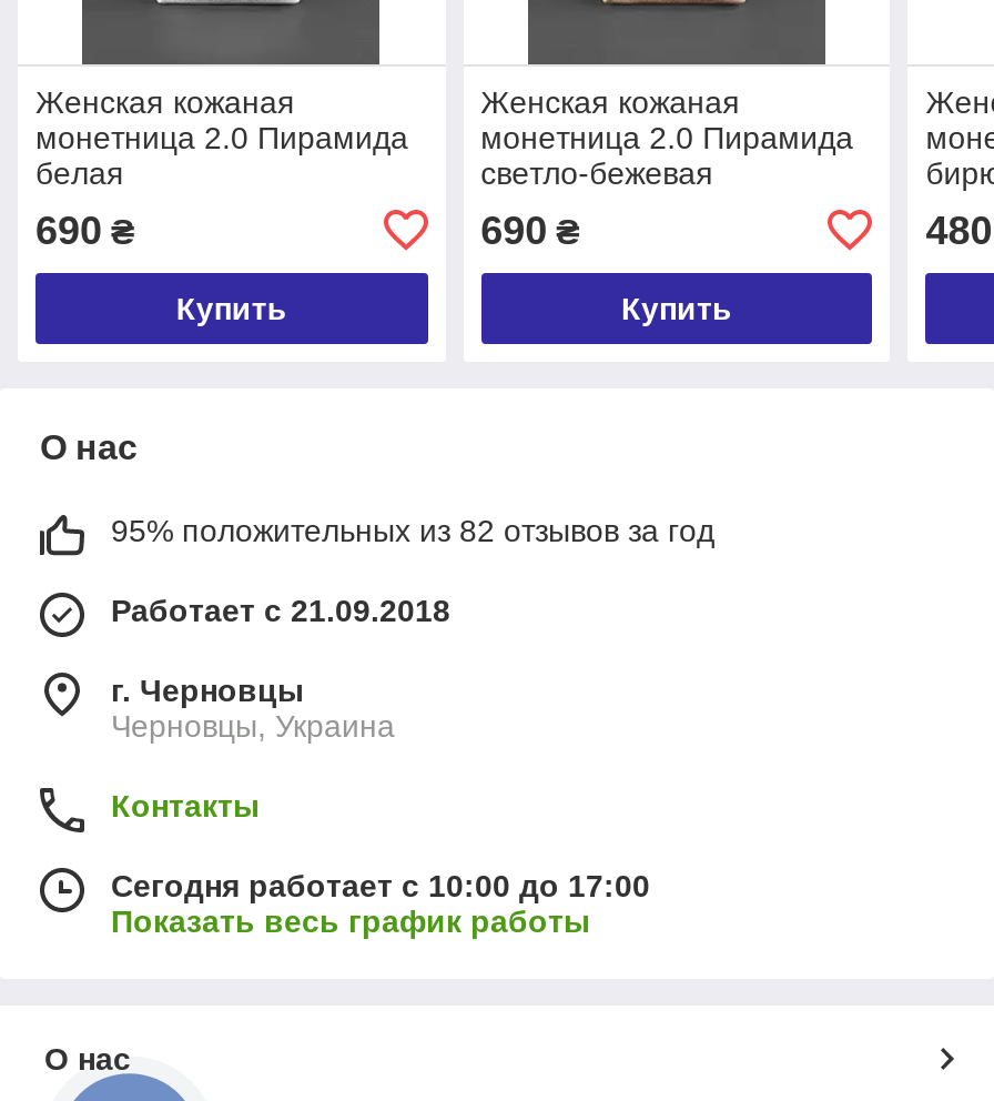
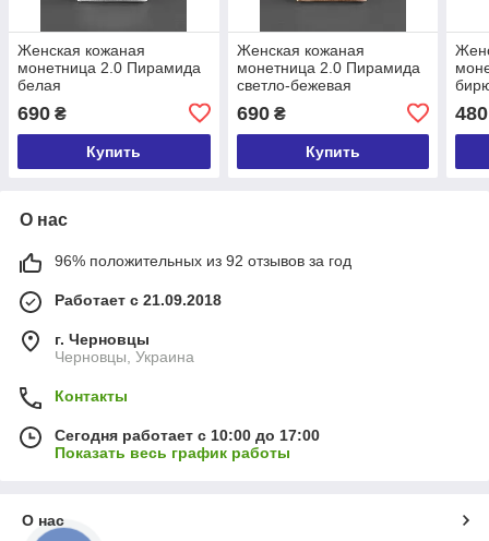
[111,512,714,548] 95% положительных из 82 отзывов за год -> [55,252,351,269] 96% положительных из 92 отзывов за год

